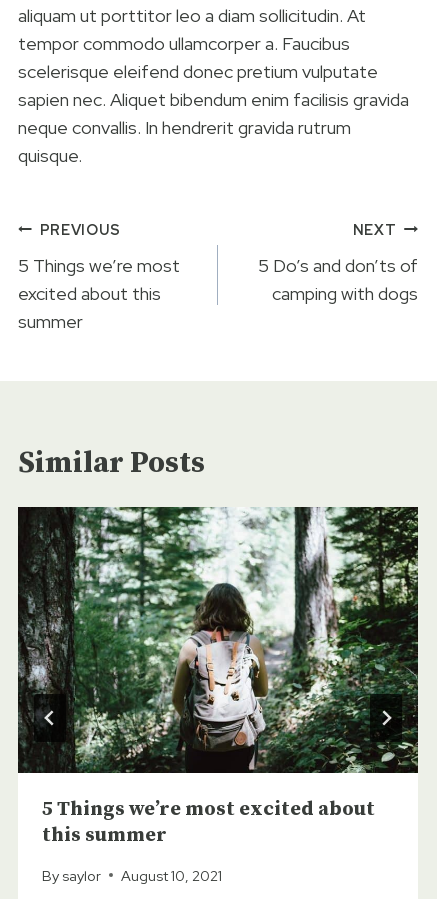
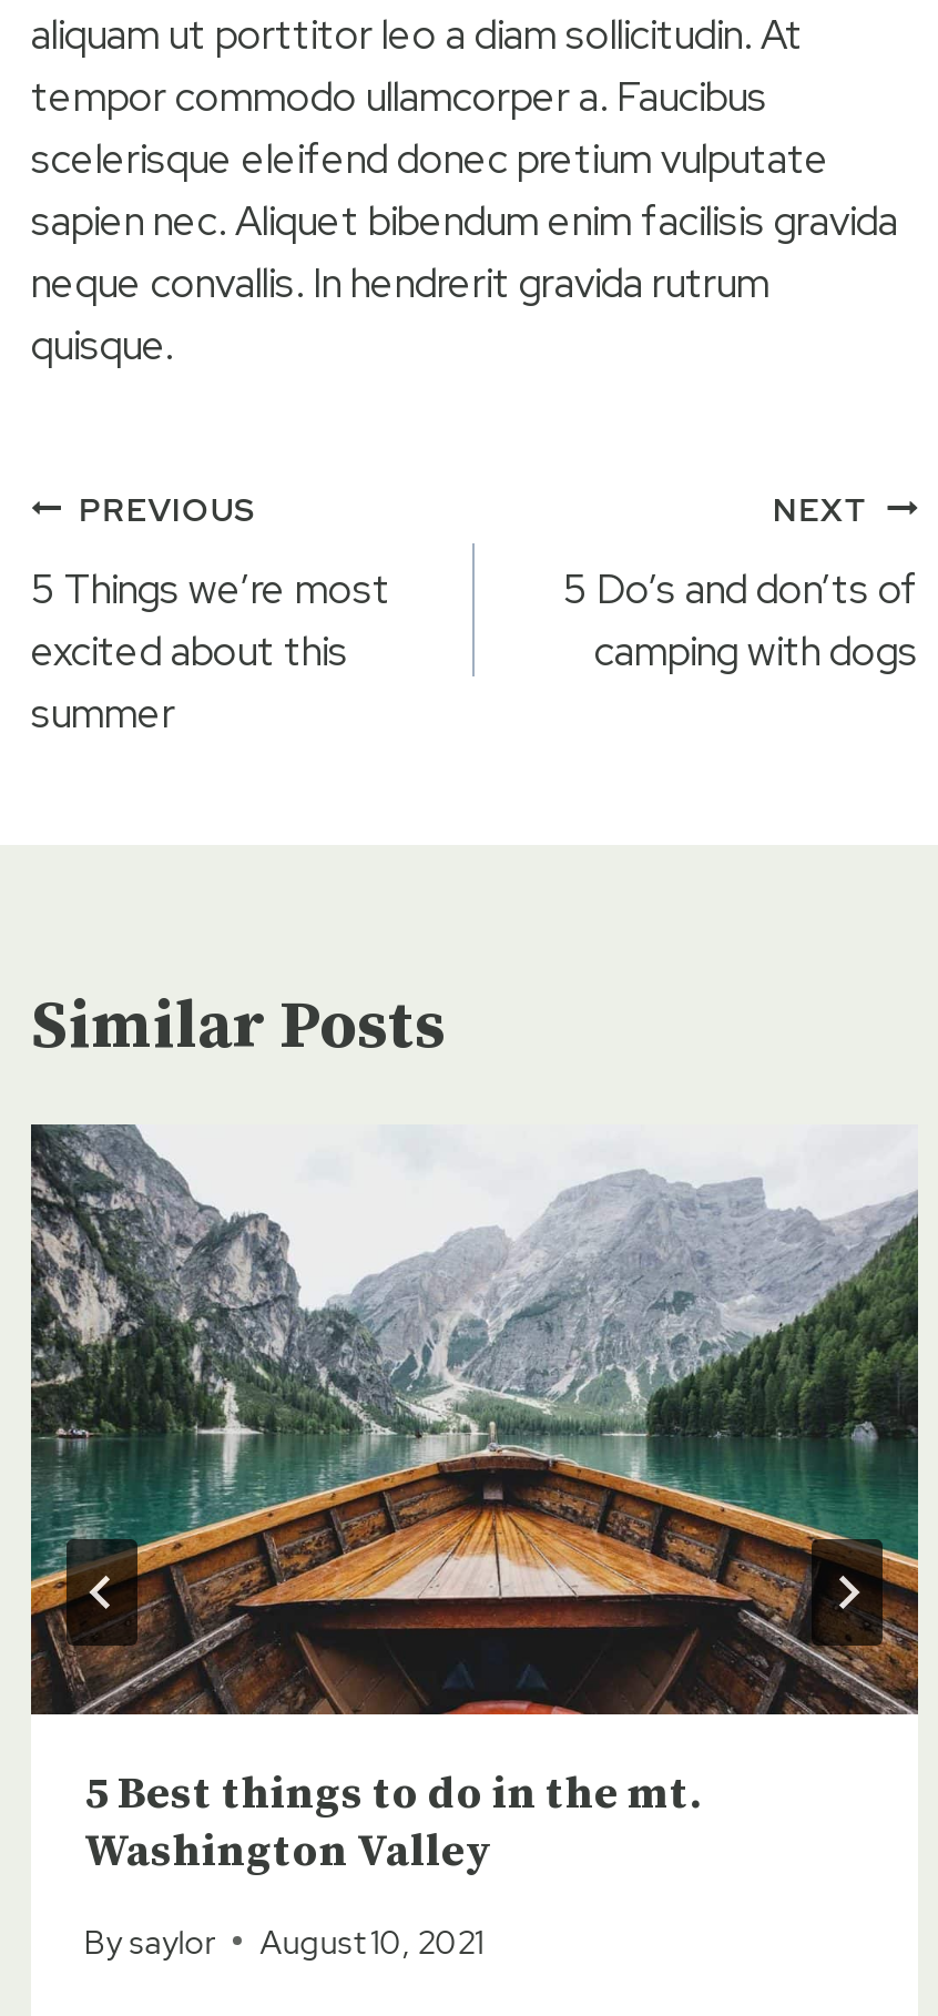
[17,506,419,848] [image] | 5 Things we’re most excited about | this summer -> [29,1122,920,1881] [image] | 5 Best things to do in the mt. | Washington Valley

